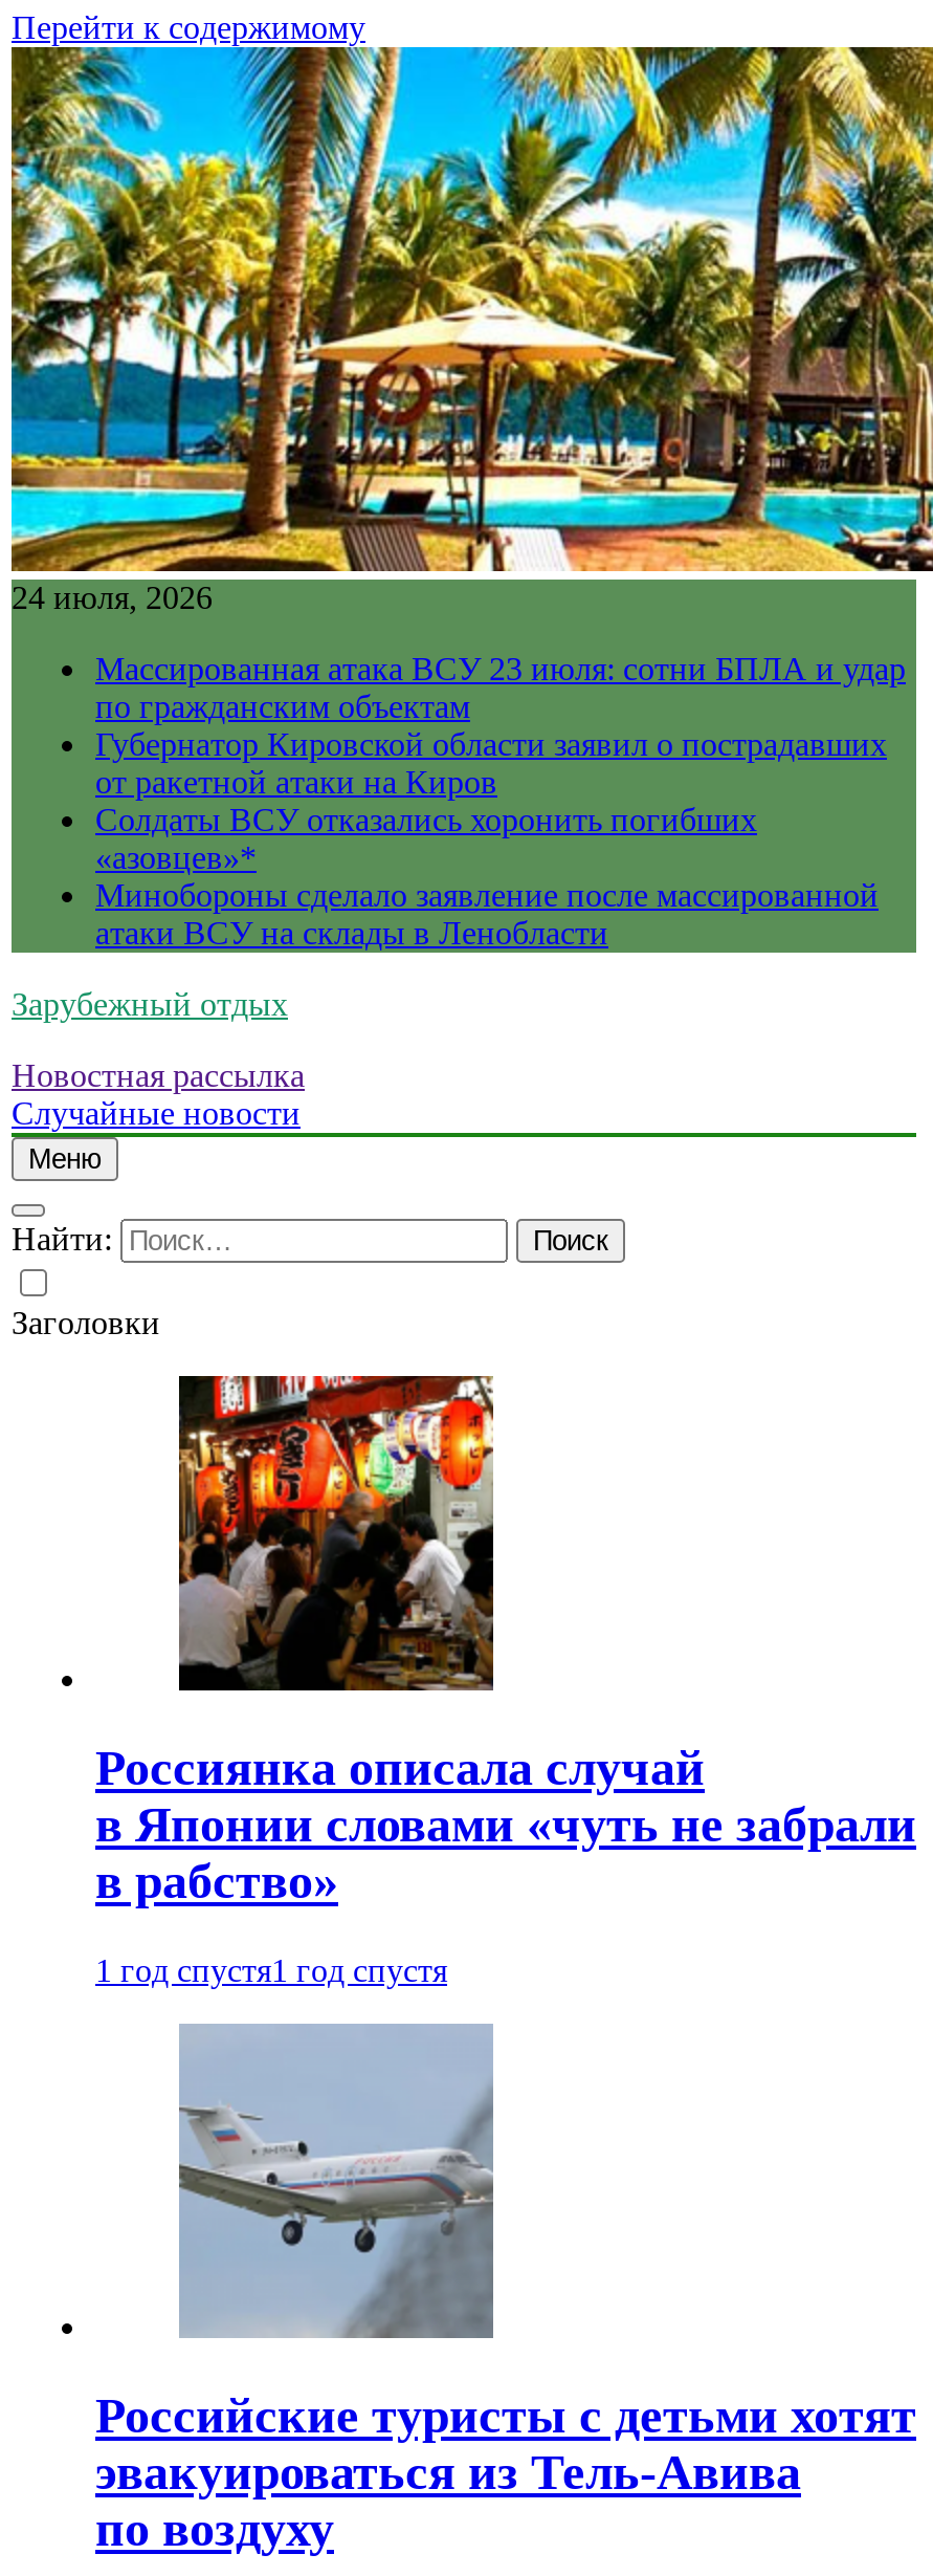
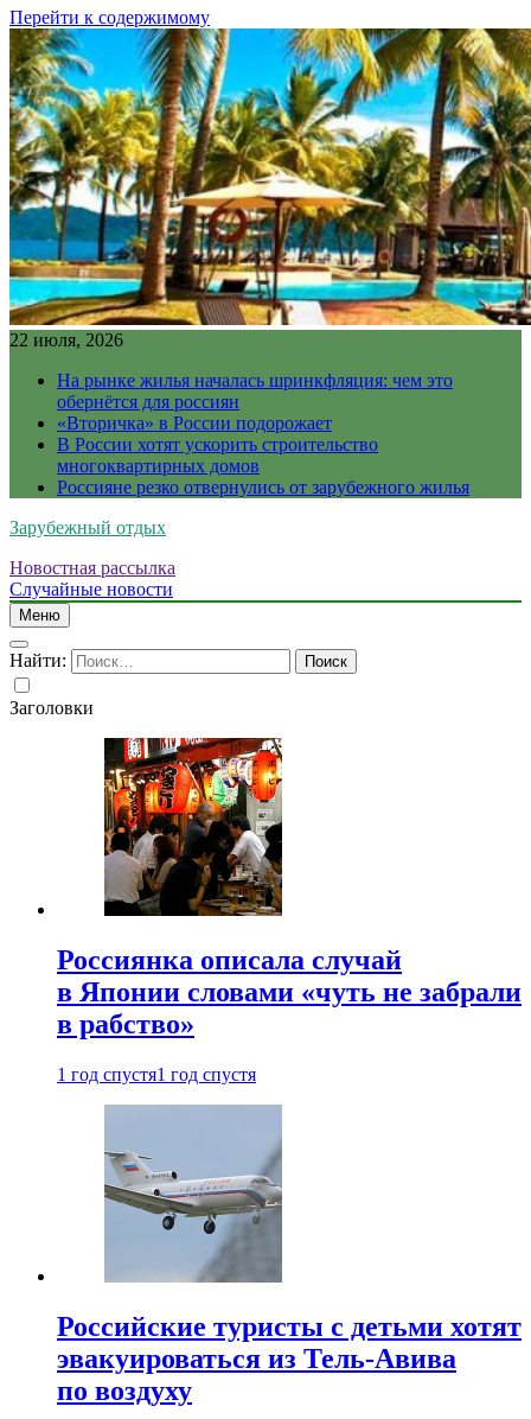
[12,580,213,615] 24 июля, 2026 -> [9,330,123,350] 22 июля, 2026
[95,651,906,951] Массированная атака ВСУ 23 июля: сотни БПЛА и удар | по гражданским объектам | Губернатор Кировской области заявил о пострадавших | от ракетной атаки на Киров | Солдаты ВСУ отказались хоронить погибших | «азовцев»* | Минобороны сделало заявление после массированной | атаки ВСУ на склады в Ленобласти -> [57,370,469,497] На рынке жилья началась шринкфляция: чем это | обернётся для россиян | «Вторичка» в России подорожает | В России хотят ускорить строительство | многоквартирных домов | Россияне резко отвернулись от зарубежного жилья

